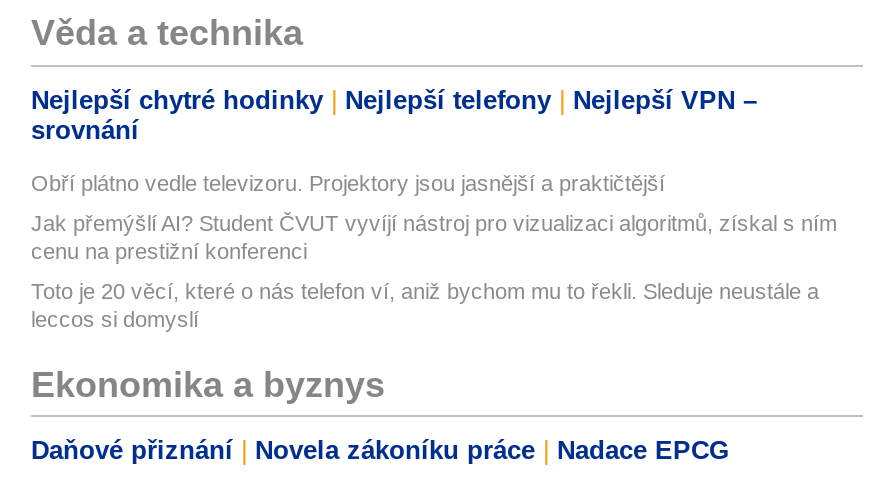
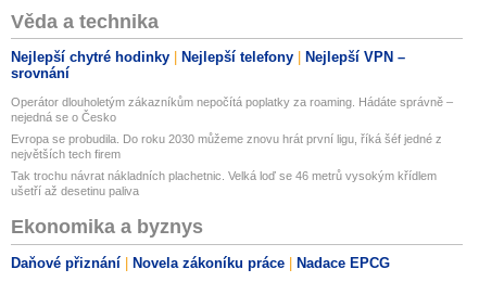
[31,171,665,195] Obří plátno vedle televizoru. Projektory jsou jasnější a praktičtější -> [11,96,453,124] Operátor dlouholetým zákazníkům nepočítá poplatky za roaming. Hádáte správně – | nejedná se o Česko
[31,211,837,263] Jak přemýšlí AI? Student ČVUT vyvíjí nástroj pro vizualizaci algoritmů, získal s ním | cenu na prestižní konferenci -> [11,133,442,161] Evropa se probudila. Do roku 2030 můžeme znovu hrát první ligu, říká šéf jedné z | největších tech firem
[31,279,819,331] Toto je 20 věcí, které o nás telefon ví, aniž bychom mu to řekli. Sleduje neustále a | leccos si domyslí -> [11,170,437,198] Tak trochu návrat nákladních plachetnic. Velká loď se 46 metrů vysokým křídlem | ušetří až desetinu paliva

